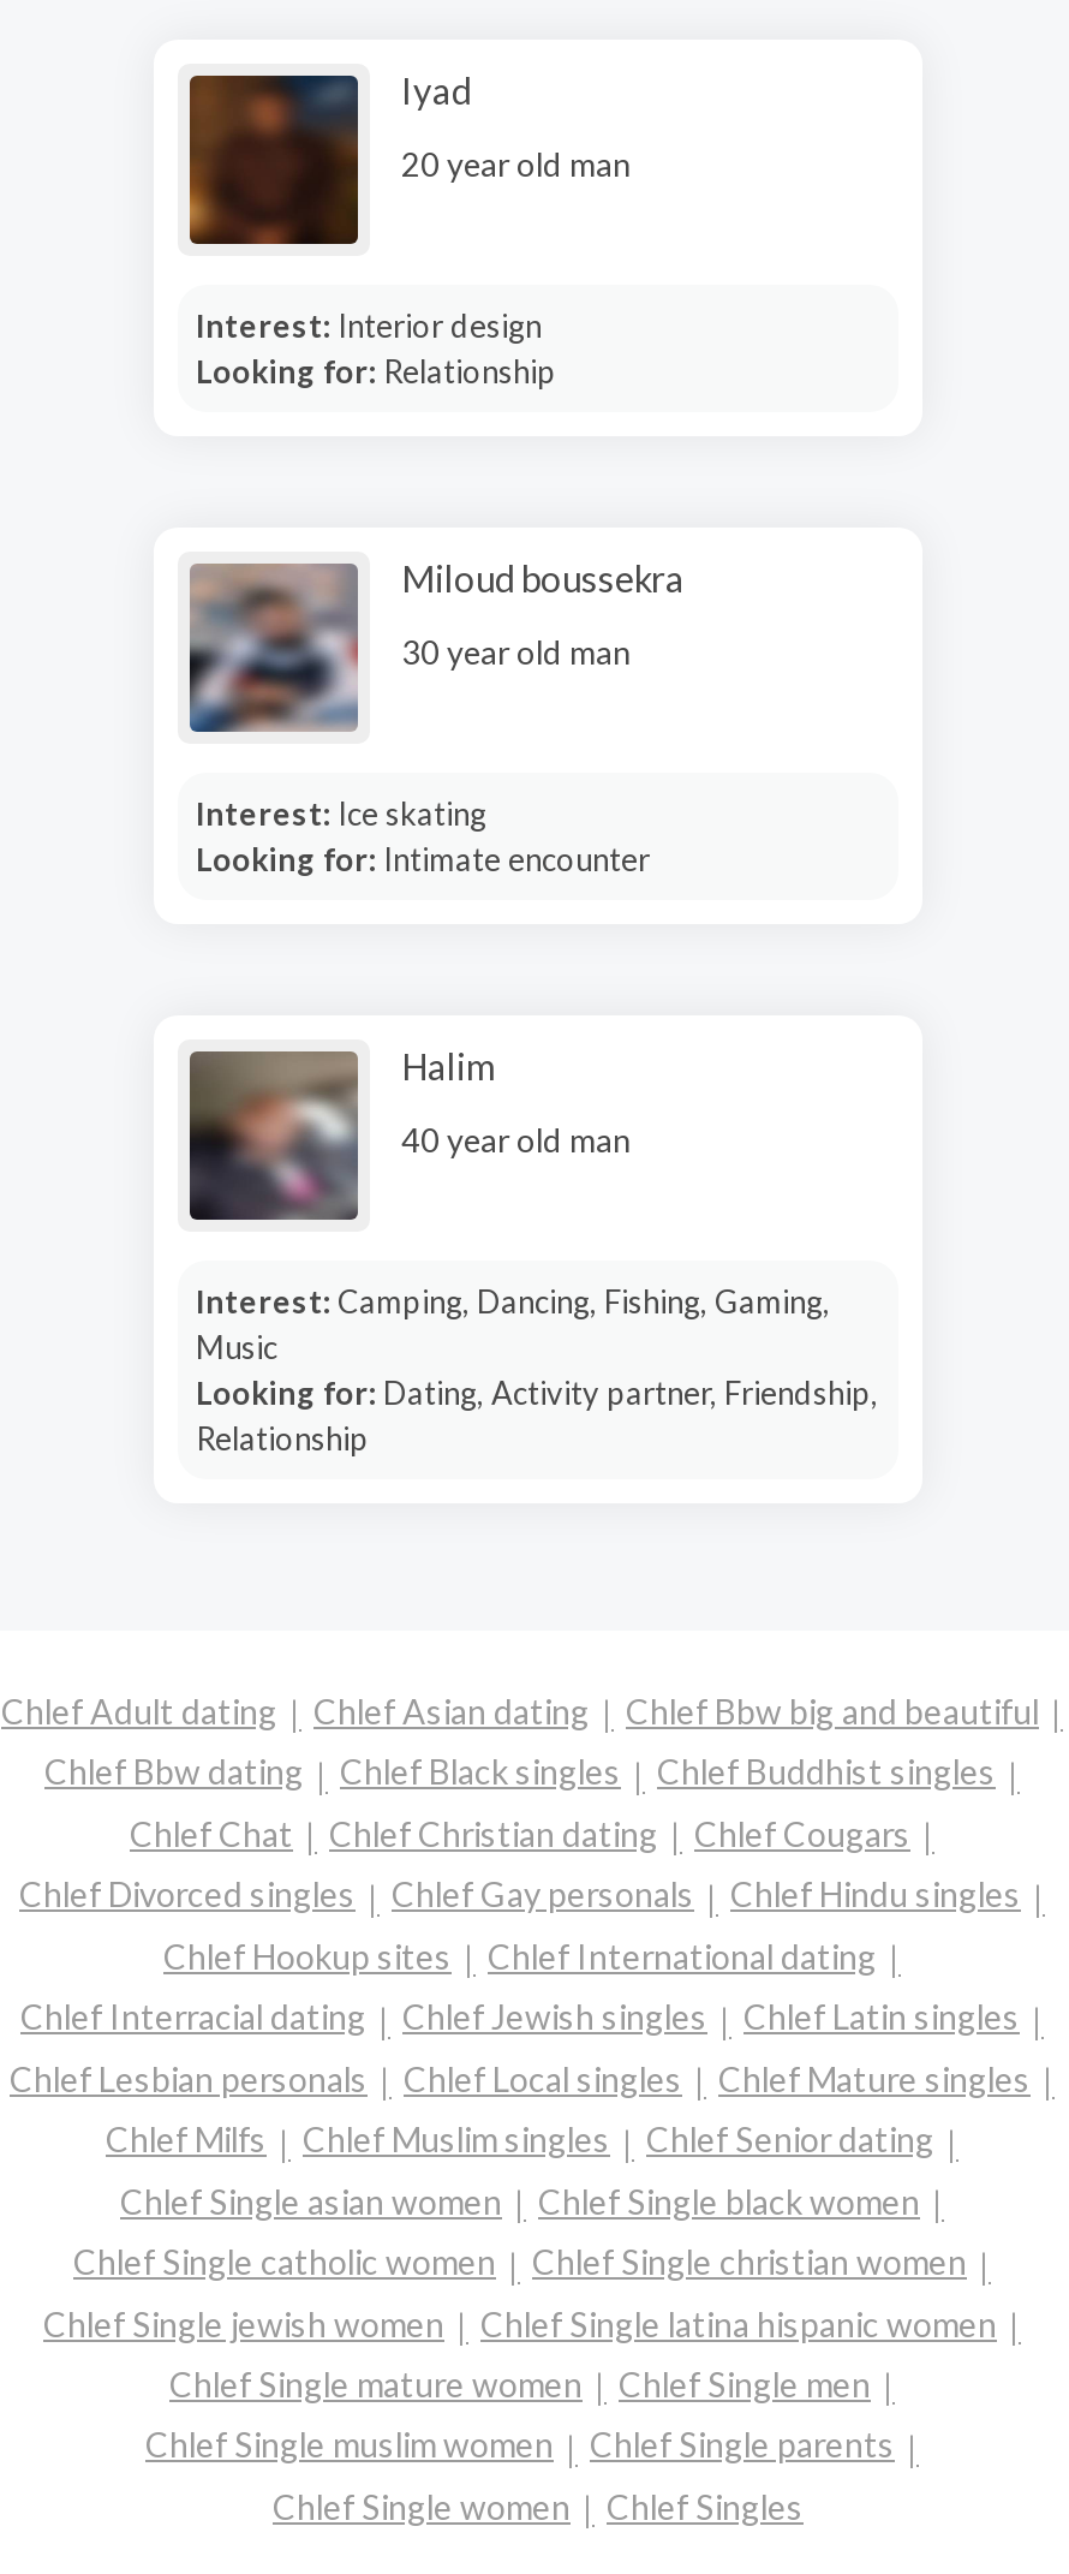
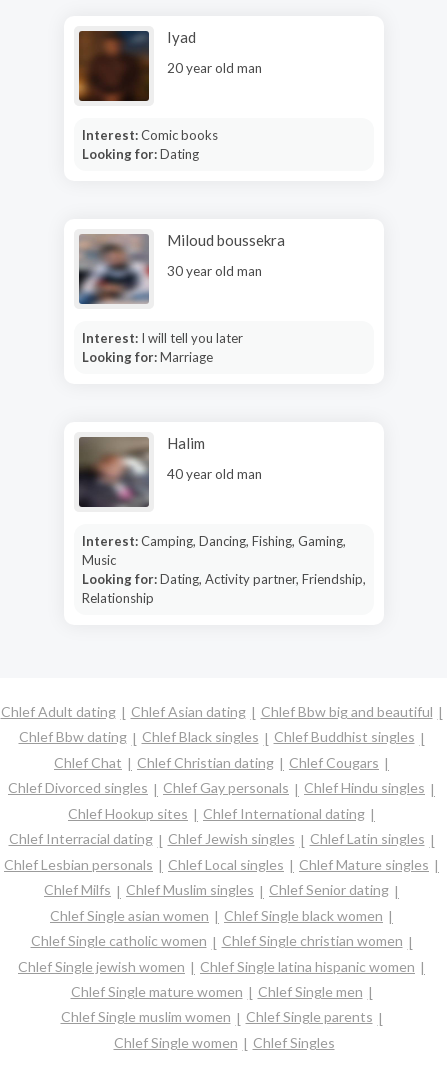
[196,305,542,344] Interest: Interior design -> [81,126,217,142] Interest: Comic books
[196,351,556,389] Looking for: Relationship -> [81,145,198,161] Looking for: Dating
[196,793,650,877] Interest: Ice skating | Looking for: Intimate encounter -> [81,329,242,364] Interest: I will tell you later | Looking for: Marriage

